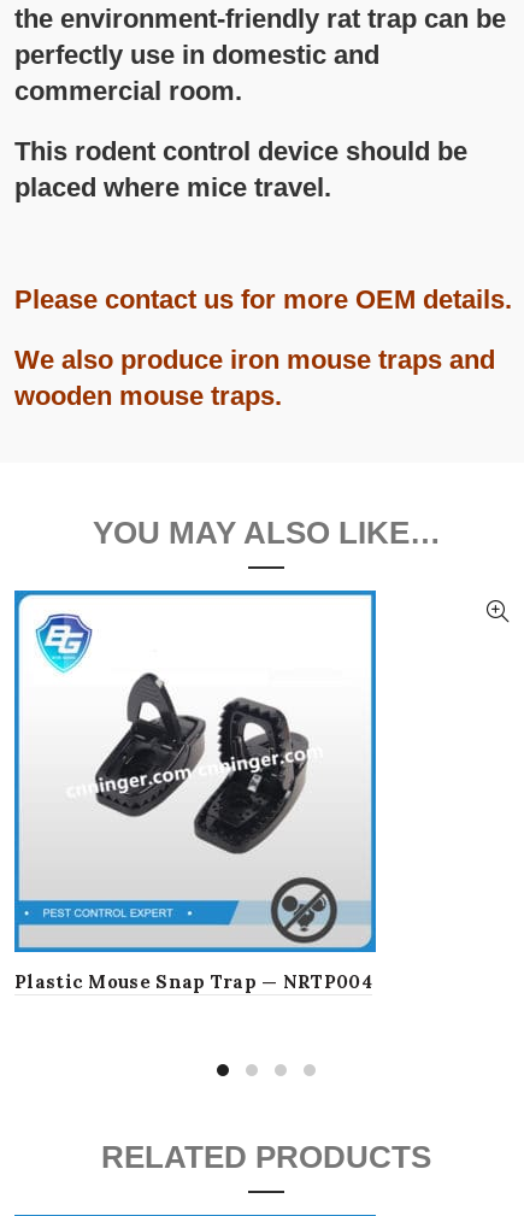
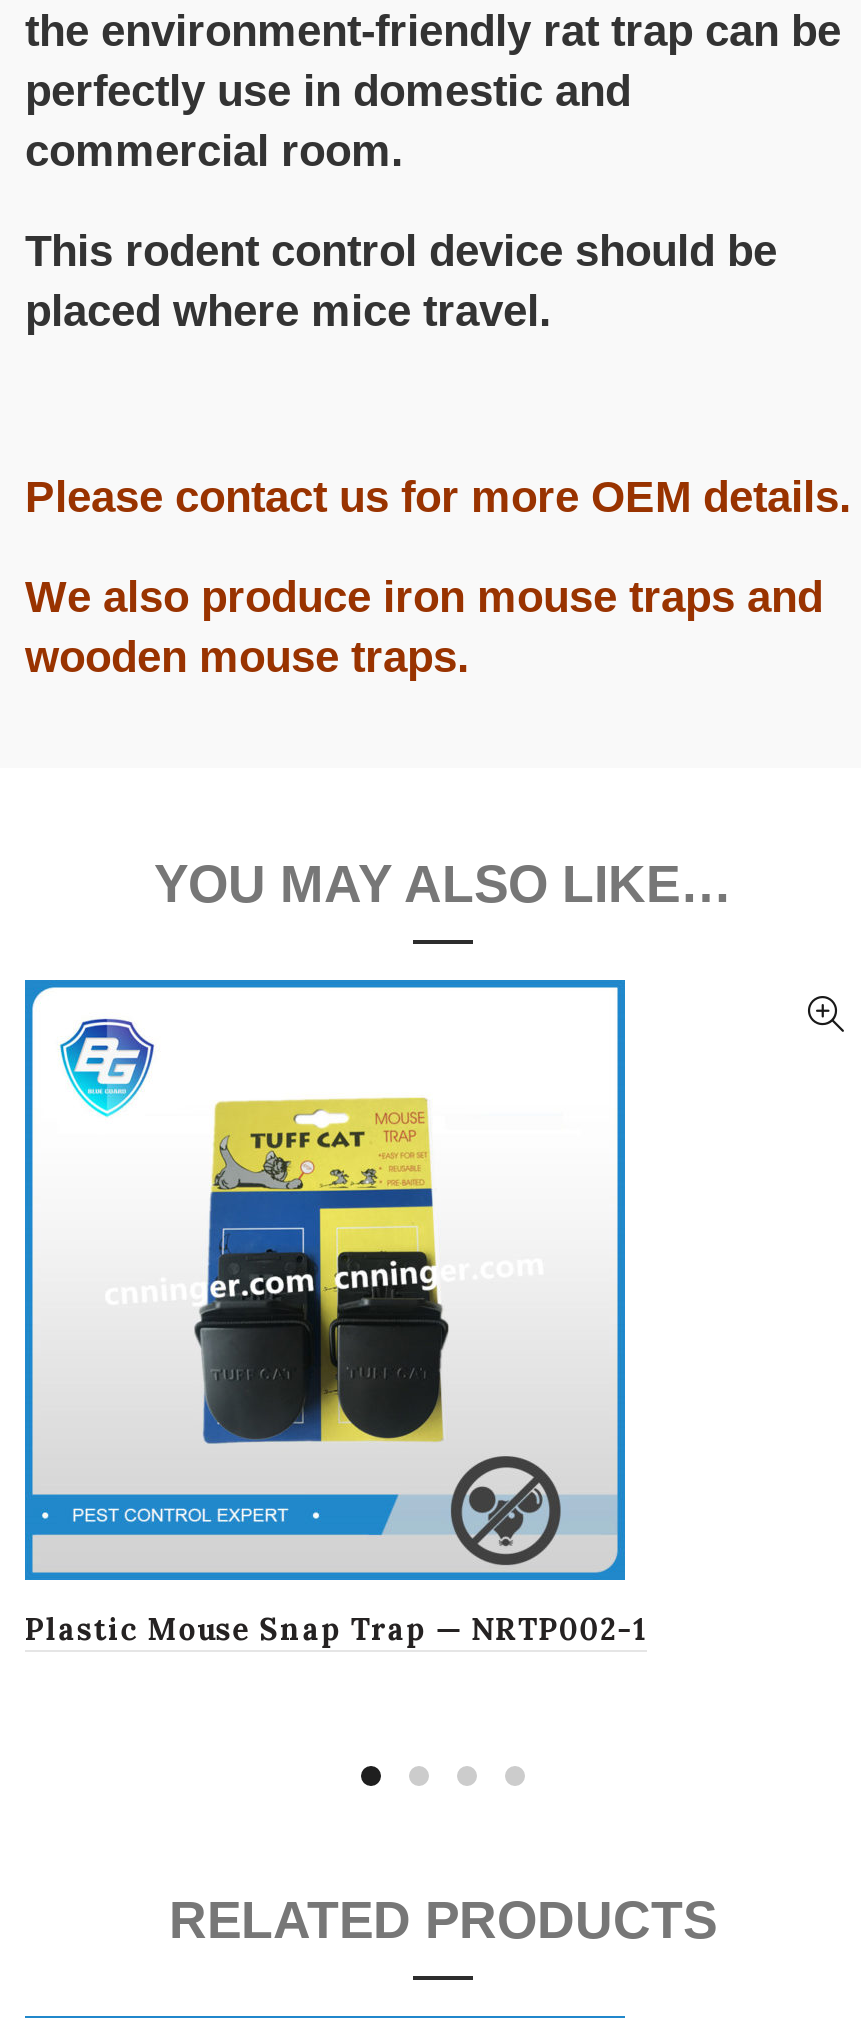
[94,662,310,870] [image] -> [159,1096,513,1446] [image]
[14,971,372,994] Plastic Mouse Snap Trap — NRTP004 -> [25,1611,646,1649] Plastic Mouse Snap Trap — NRTP002-1

